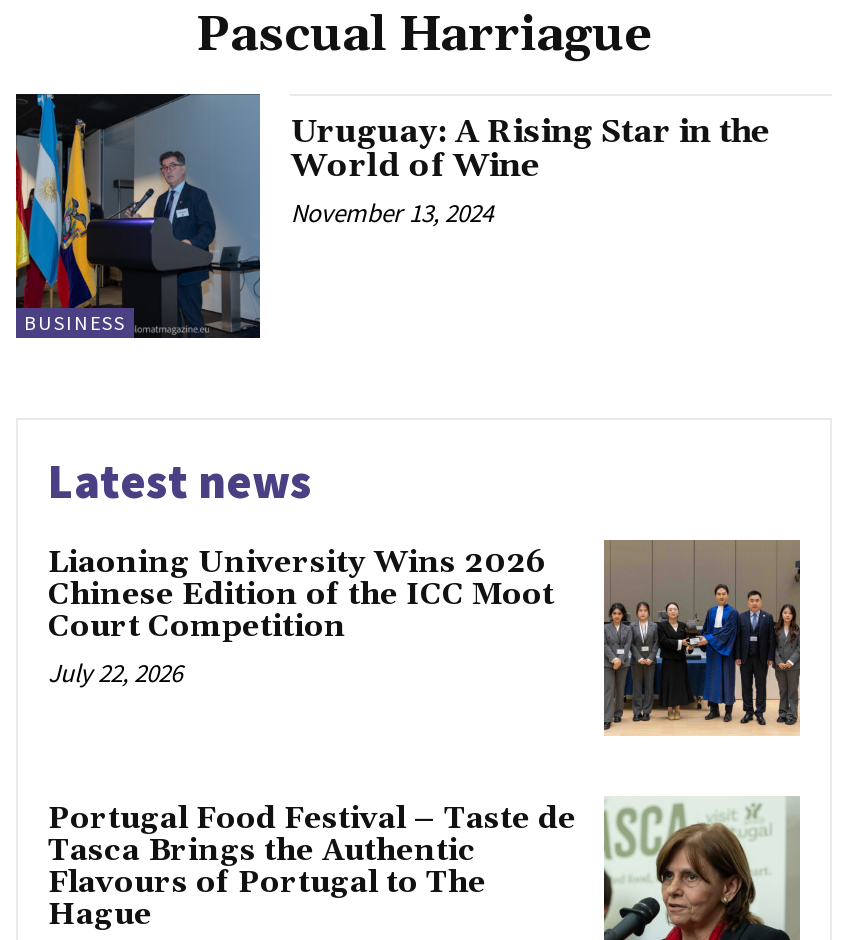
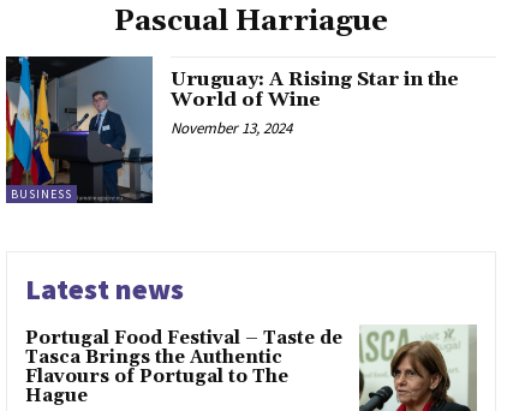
[48,540,800,736] [image] | Liaoning University Wins 2026 | Chinese Edition of the ICC Moot | Court Competition | July 22, 2026 -> none

